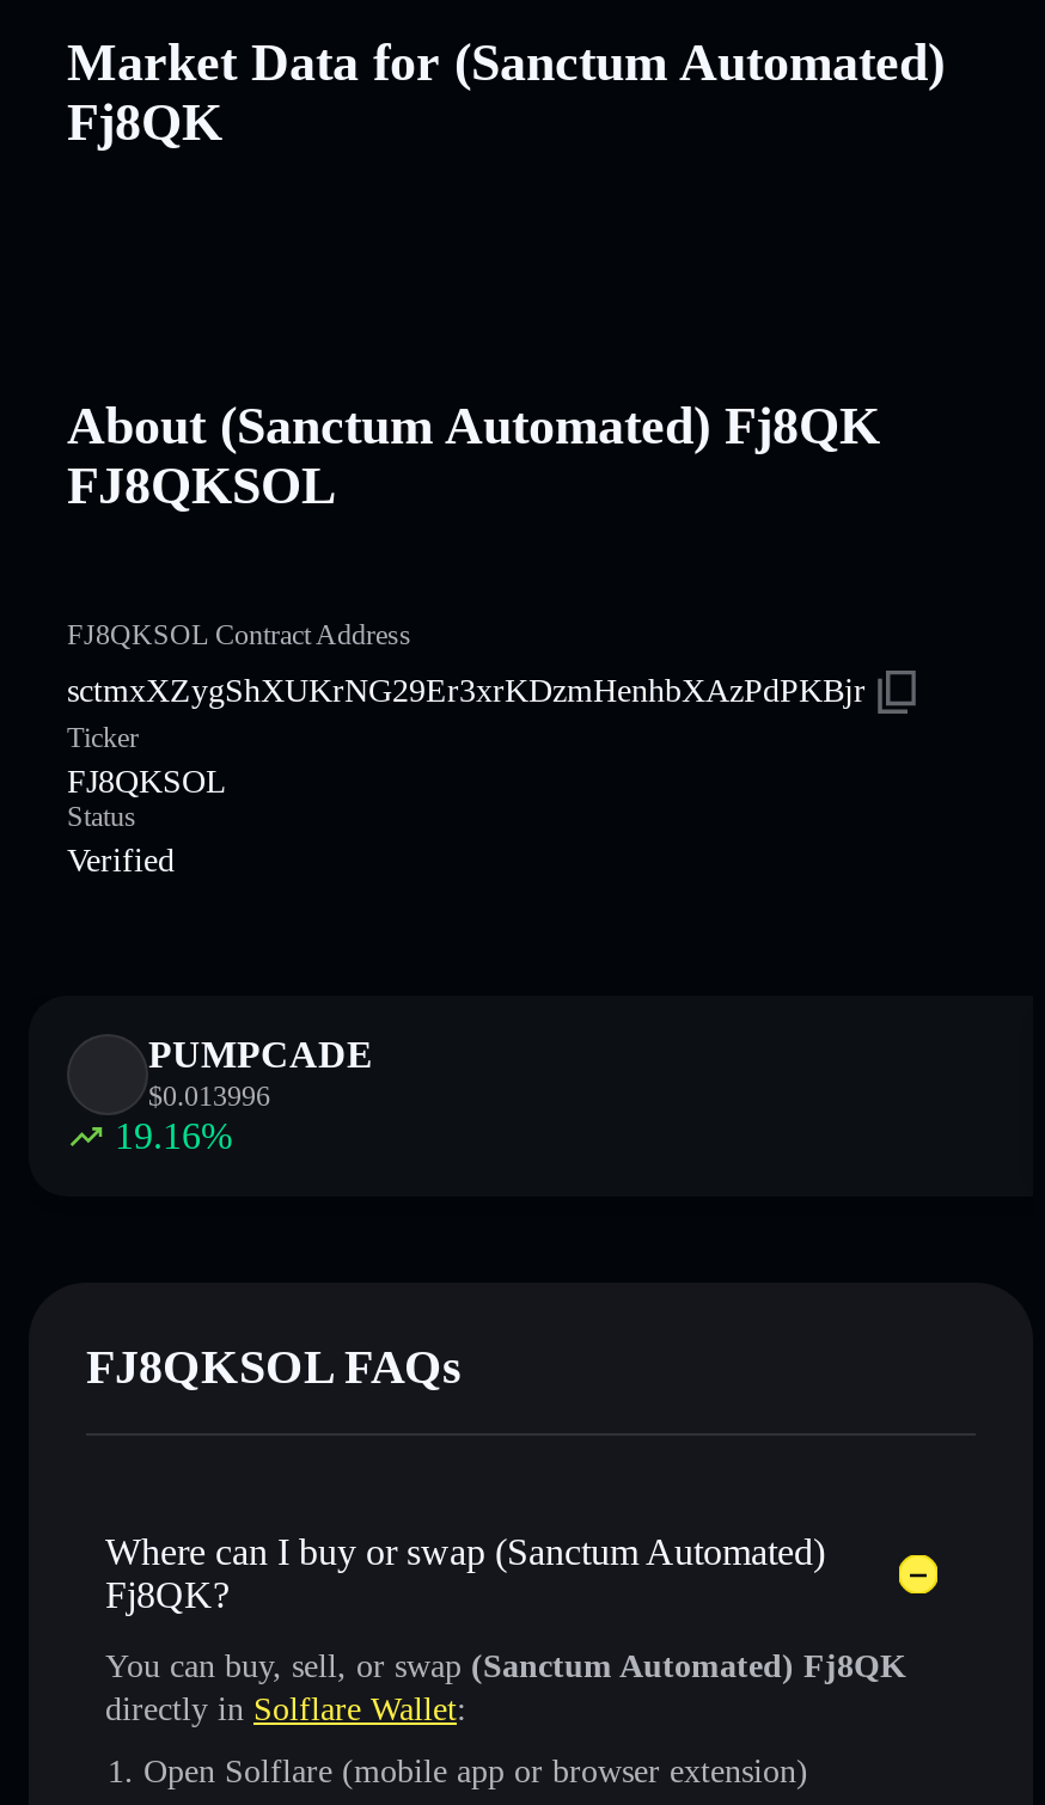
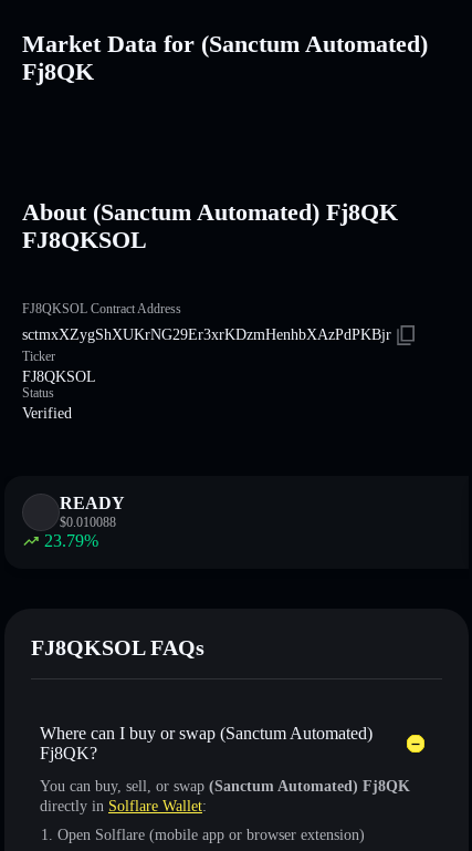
[115,1034,373,1156] PUMPCADE | $0.013996 | 19.16% -> [44,494,125,550] READY | $0.010088 | 23.79%

